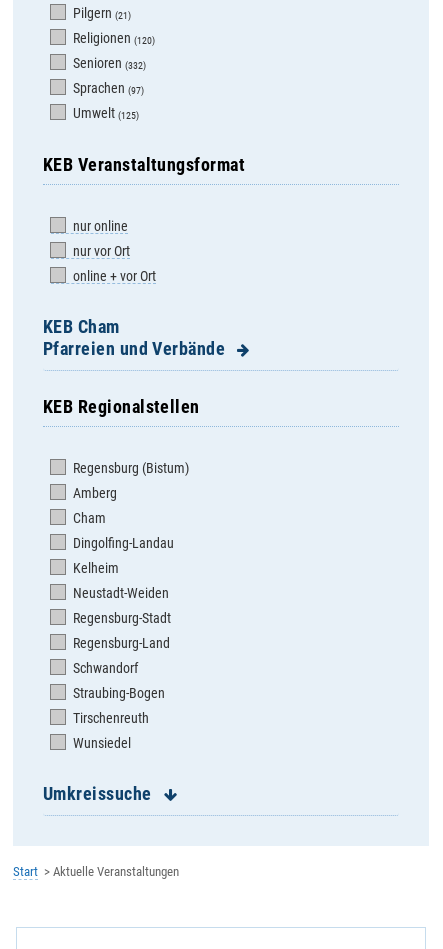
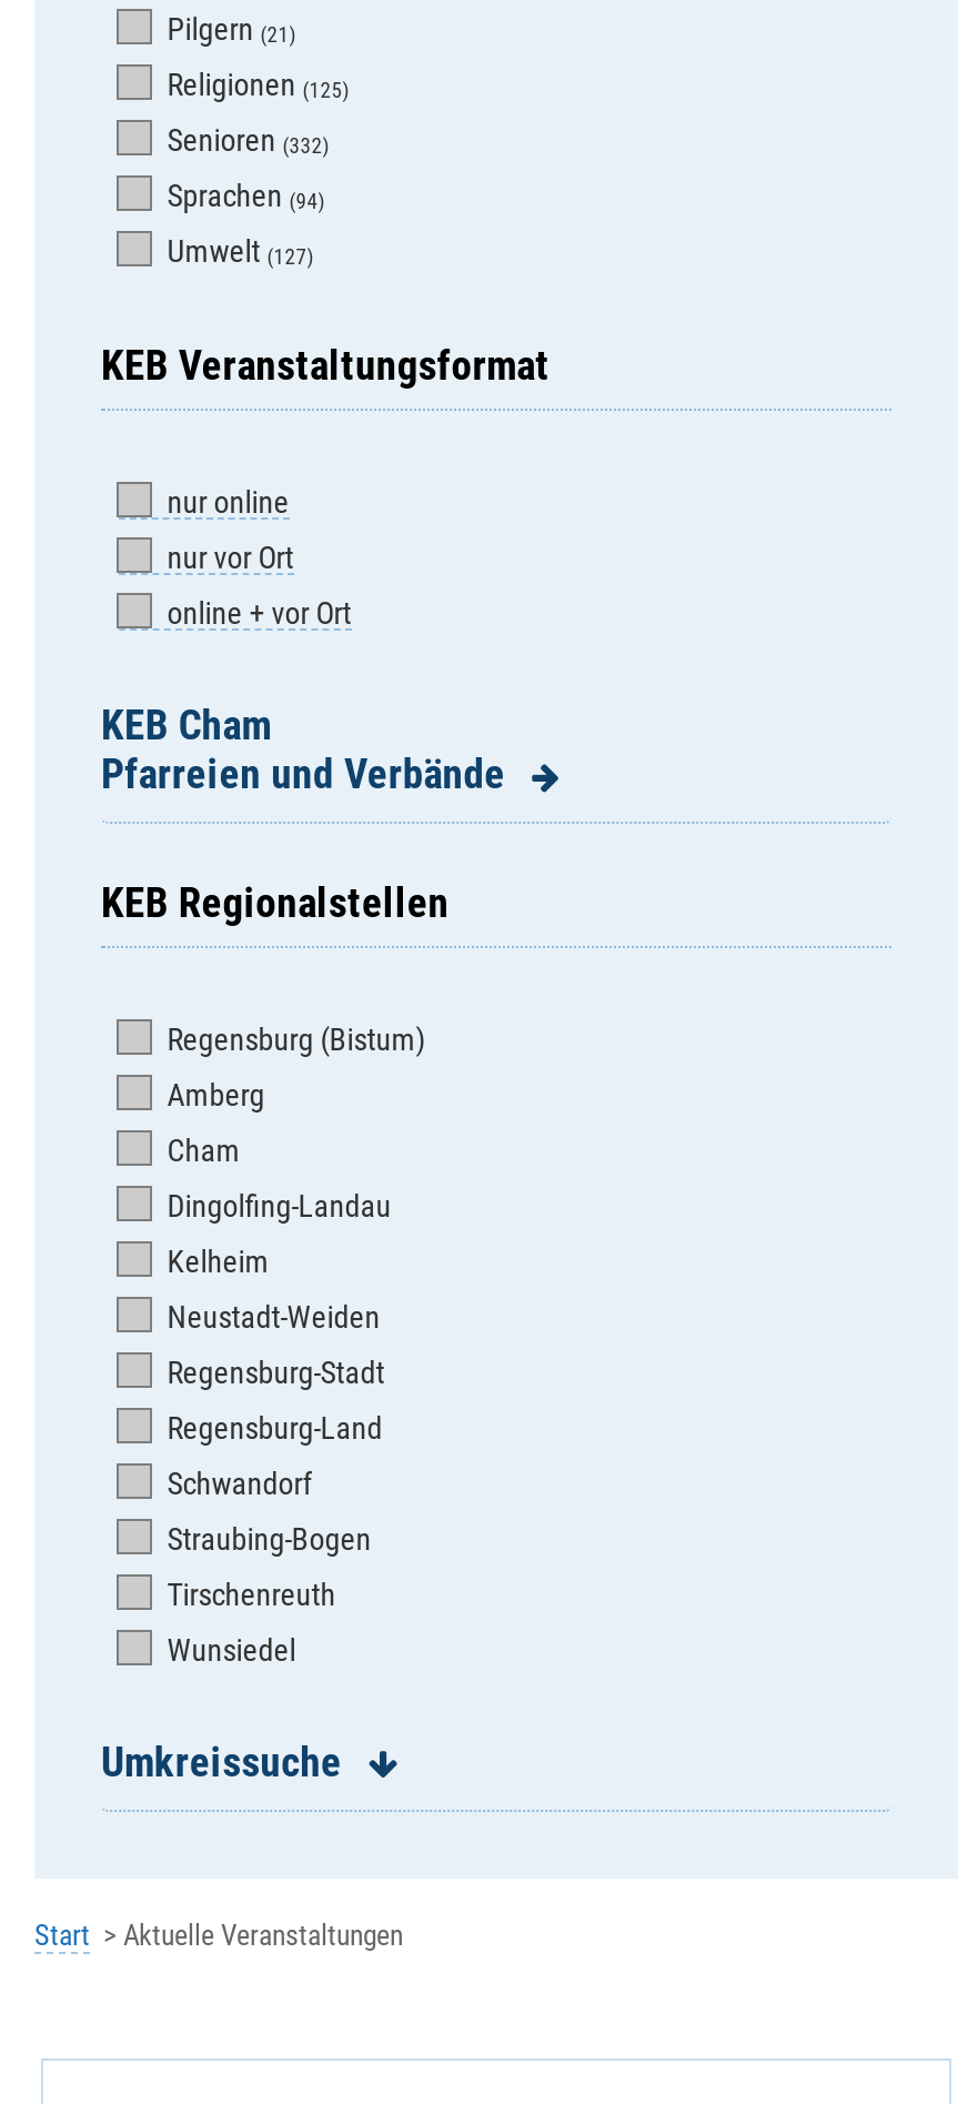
[73,30,155,46] Religionen (120) -> [167,67,349,102] Religionen (125)
[73,80,144,96] Sprachen (97) -> [167,178,325,213] Sprachen (94)
[73,105,139,121] Umwelt (125) -> [167,233,314,269] Umwelt (127)

